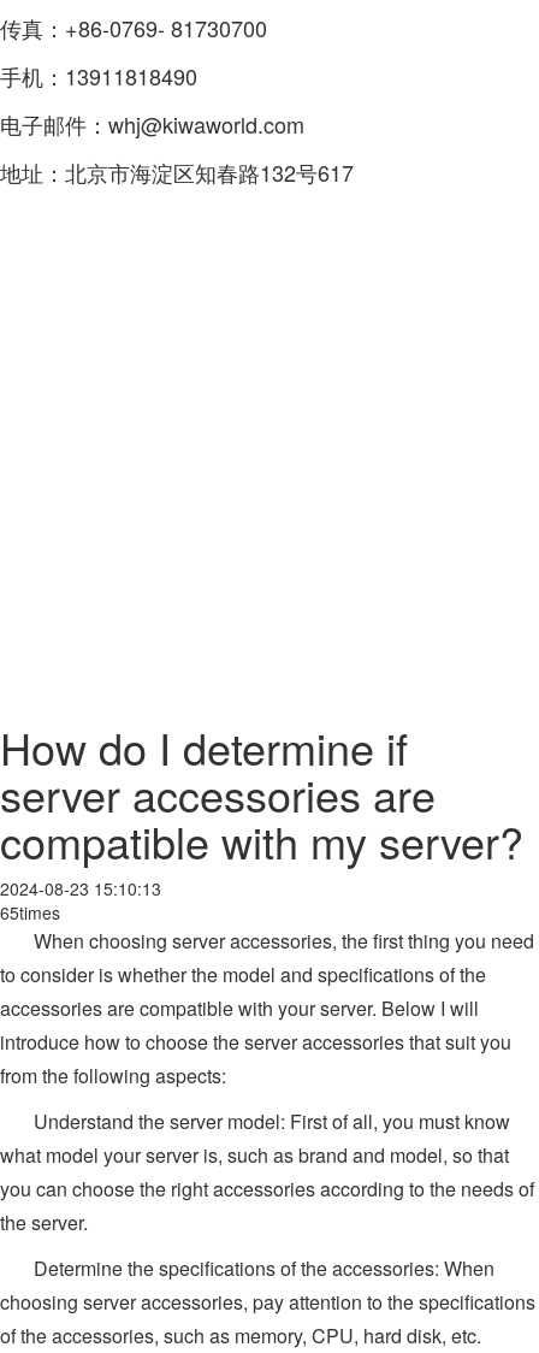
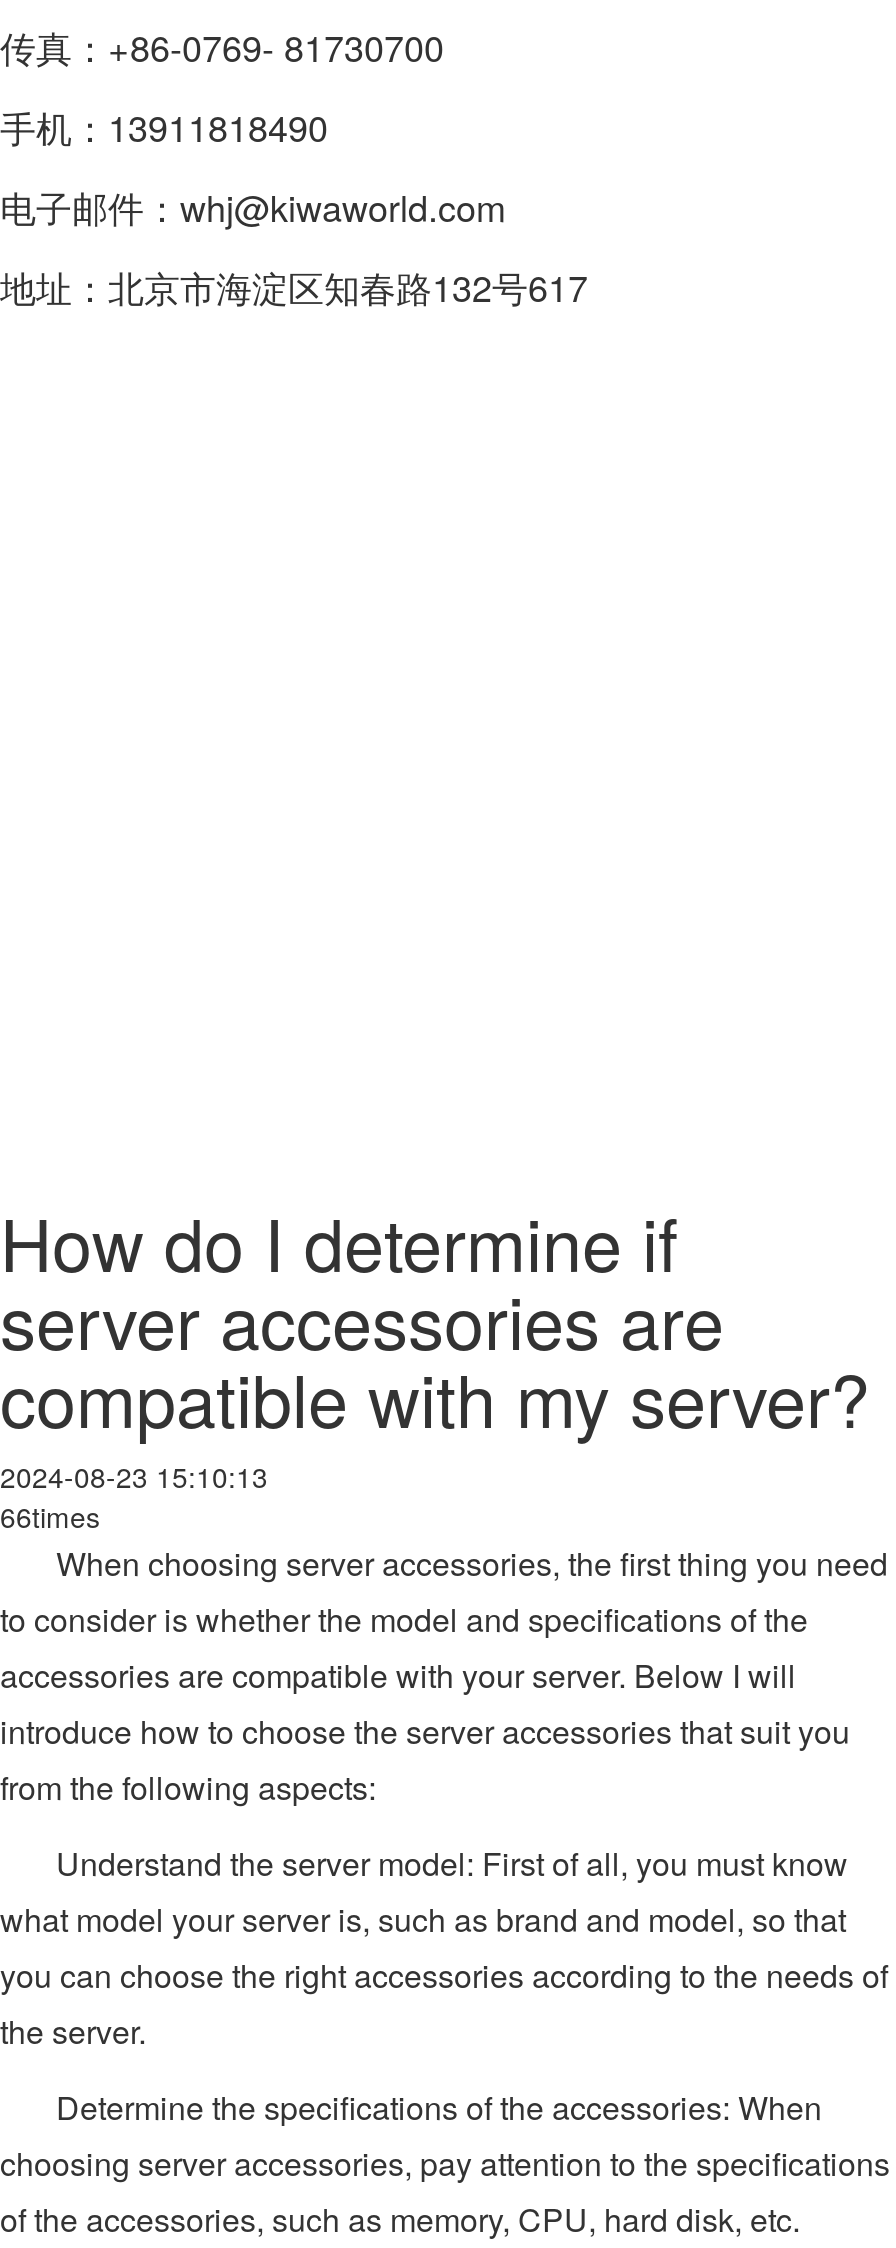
[0,900,60,924] 65times -> [0,1495,100,1535] 66times

